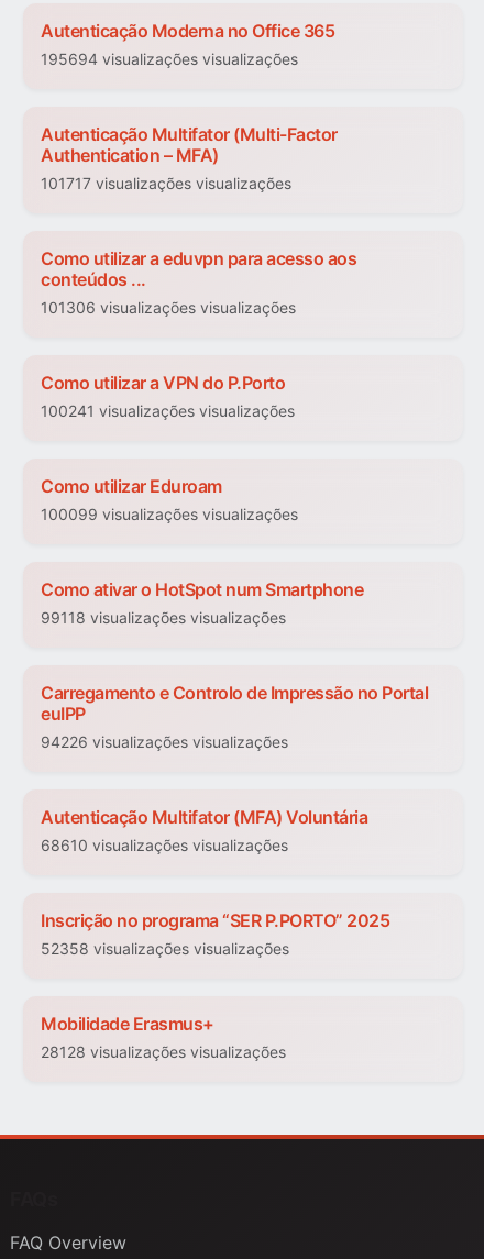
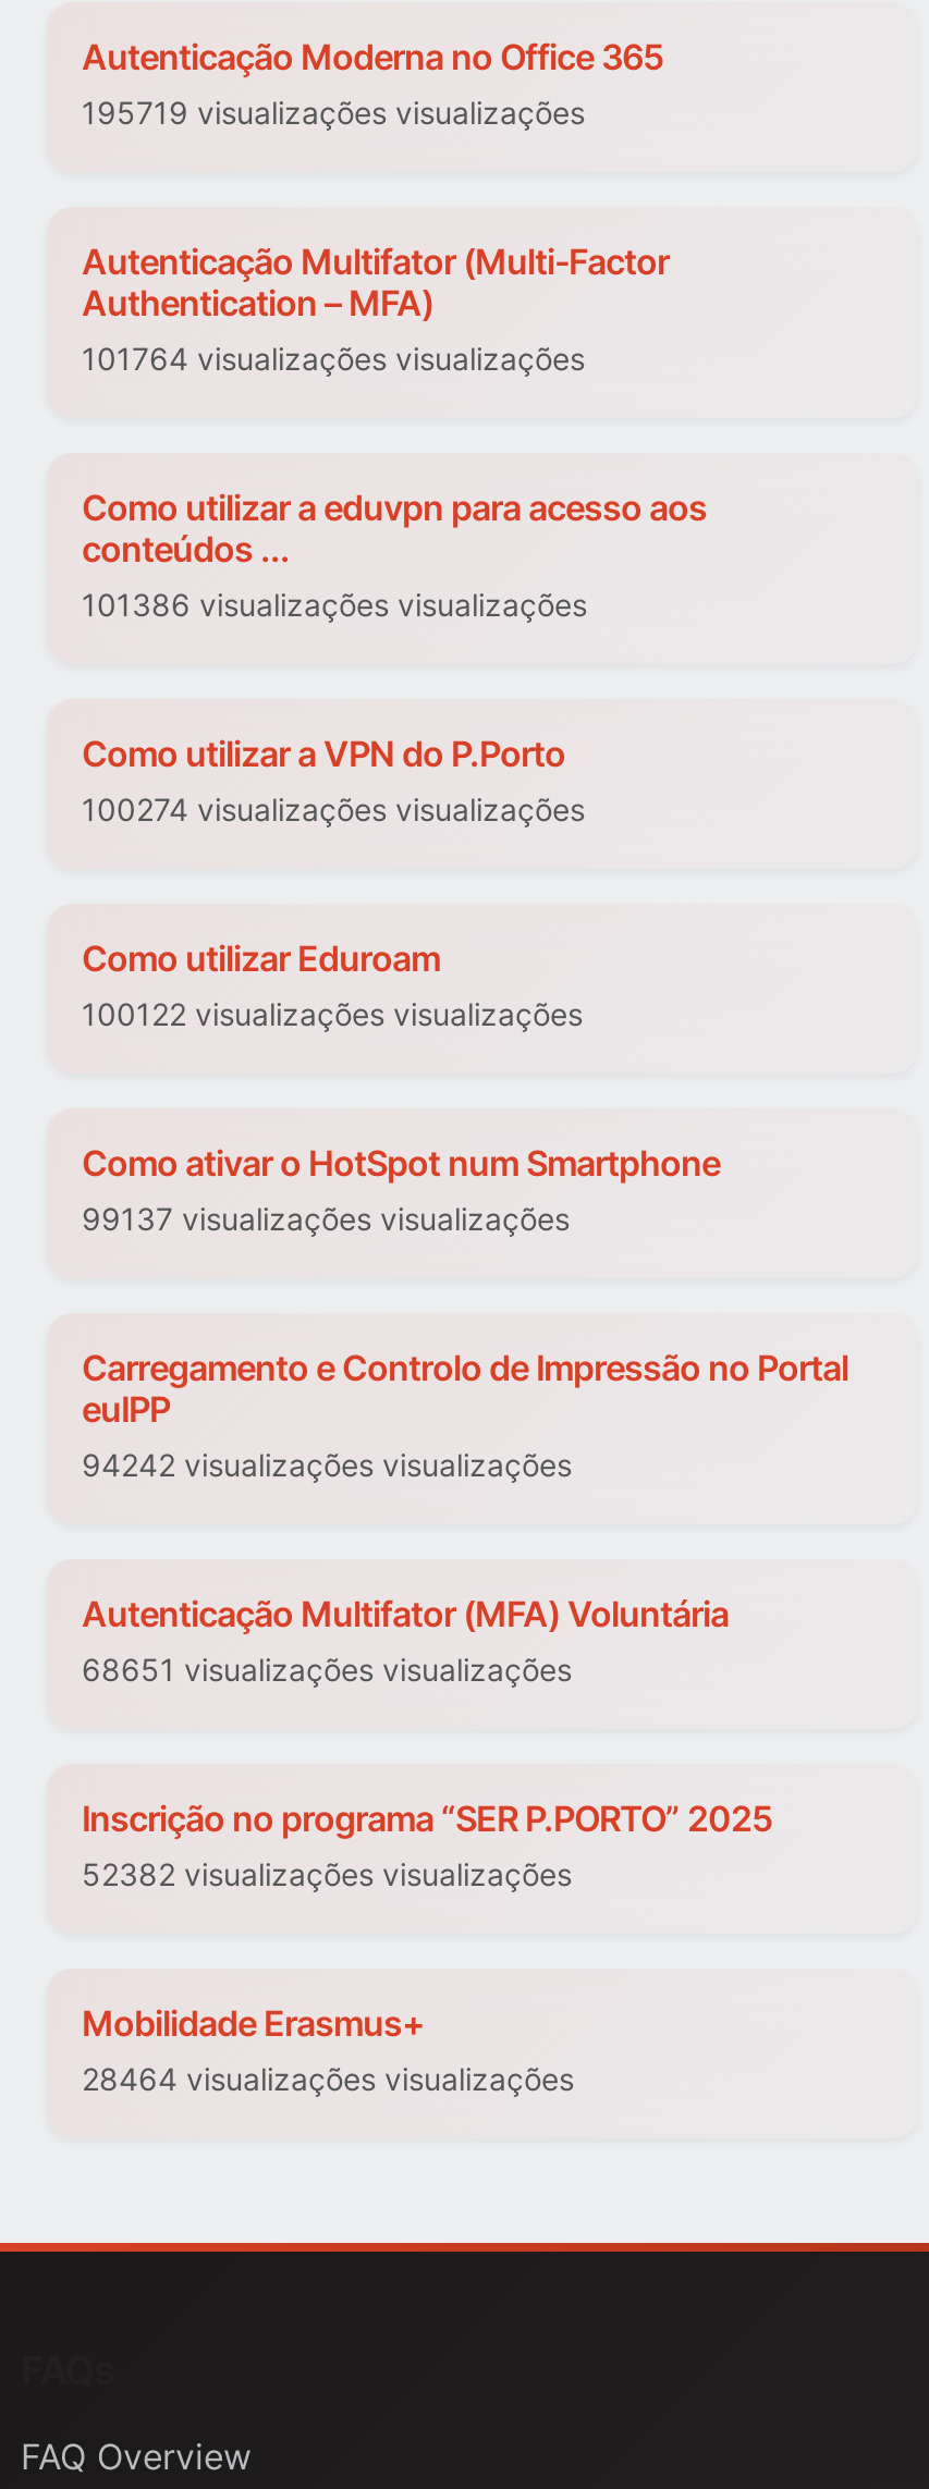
[41,50,298,69] 195694 visualizações visualizações -> [82,95,585,132] 195719 visualizações visualizações
[41,174,291,193] 101717 visualizações visualizações -> [82,341,585,378] 101764 visualizações visualizações
[41,299,296,317] 101306 visualizações visualizações -> [82,587,587,624] 101386 visualizações visualizações
[41,402,295,421] 100241 visualizações visualizações -> [82,792,585,829] 100274 visualizações visualizações
[41,505,298,524] 100099 visualizações visualizações -> [82,996,583,1033] 100122 visualizações visualizações
[41,609,286,627] 99118 visualizações visualizações -> [82,1201,570,1238] 99137 visualizações visualizações
[41,733,288,752] 94226 visualizações visualizações -> [82,1447,572,1484] 94242 visualizações visualizações
[41,836,288,855] 68610 visualizações visualizações -> [82,1652,572,1689] 68651 visualizações visualizações
[41,940,289,958] 52358 visualizações visualizações -> [82,1856,572,1893] 52382 visualizações visualizações
[41,1043,286,1062] 28128 visualizações visualizações -> [82,2061,574,2098] 28464 visualizações visualizações

